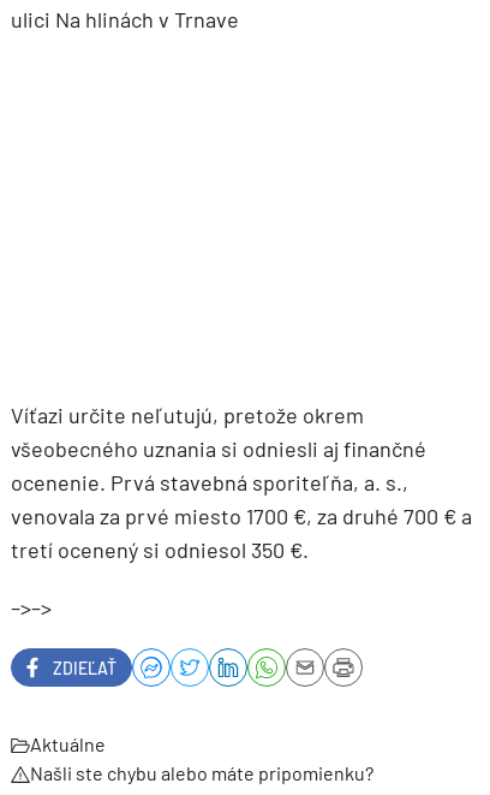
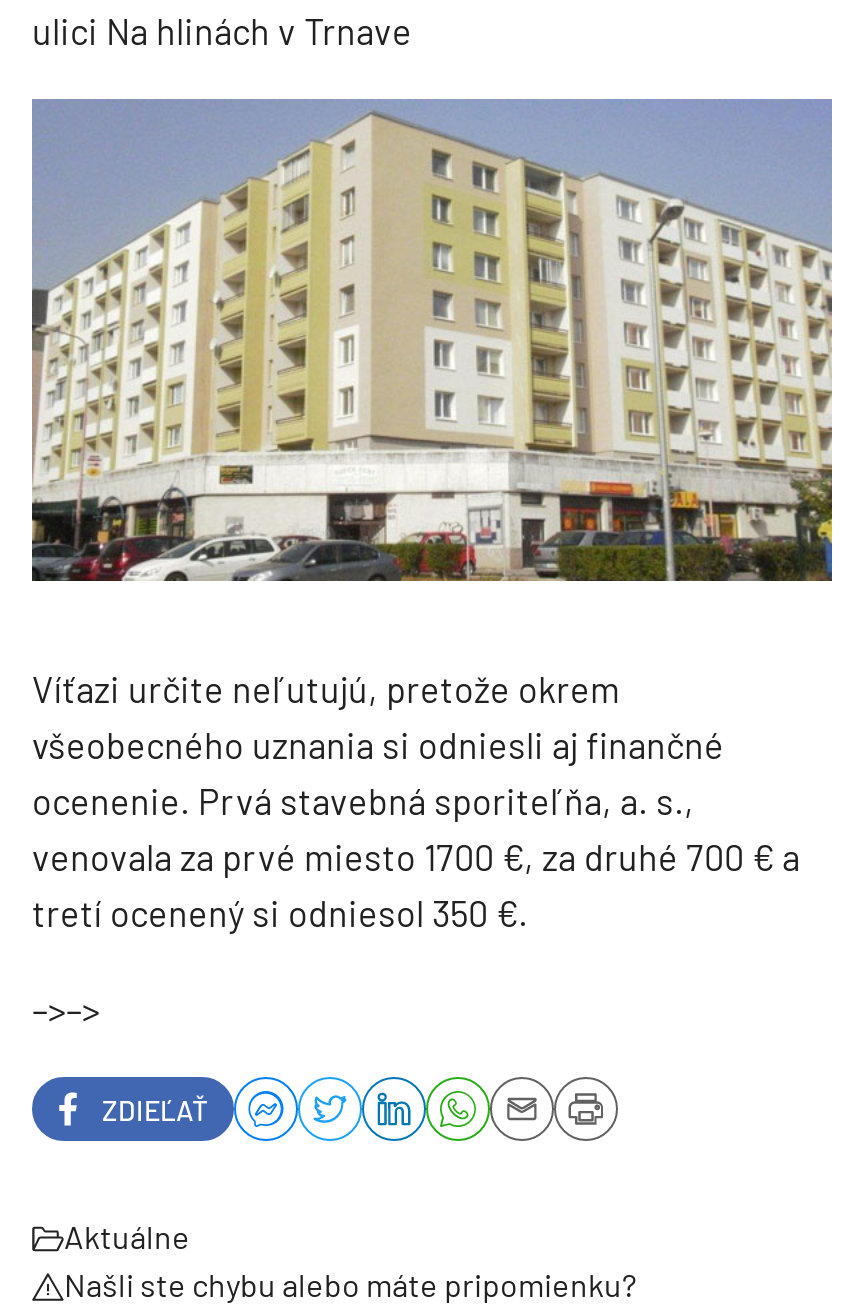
none -> [30,97,834,583] [image]

